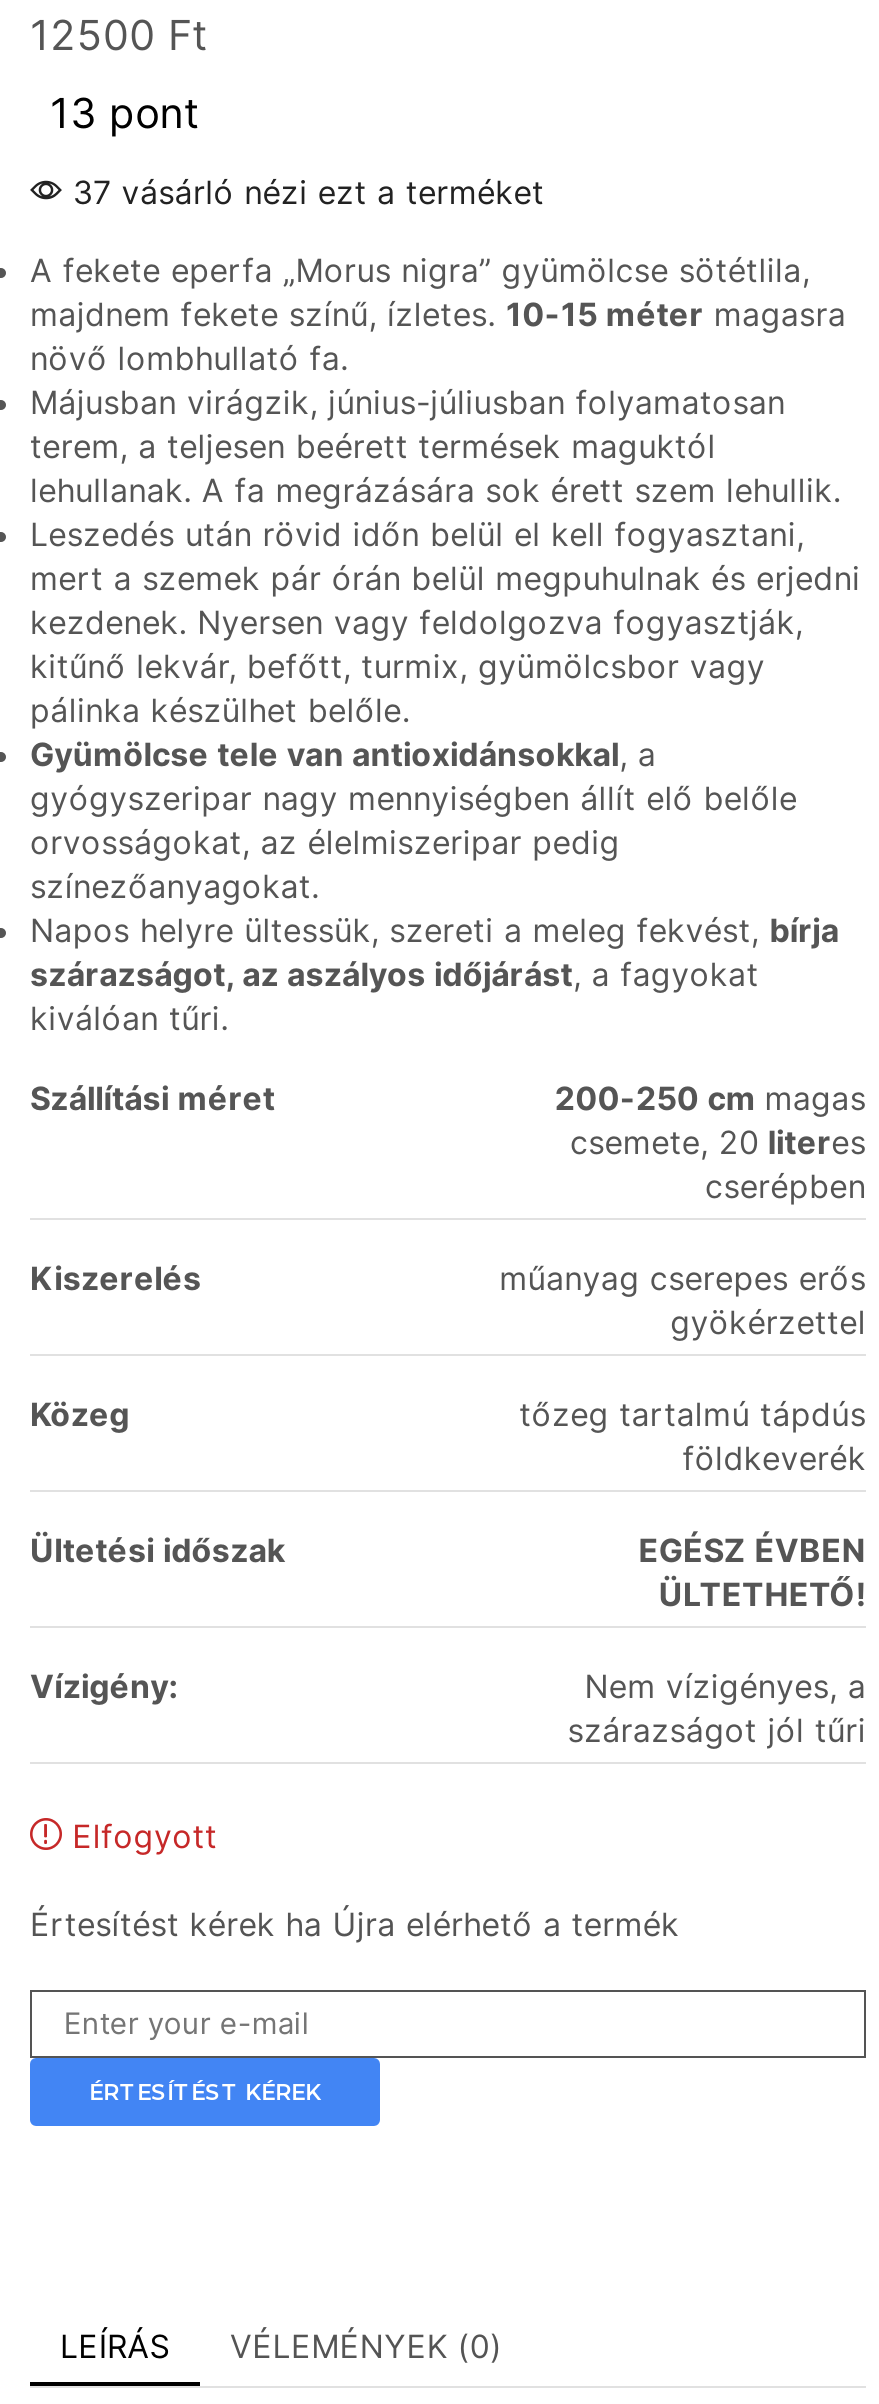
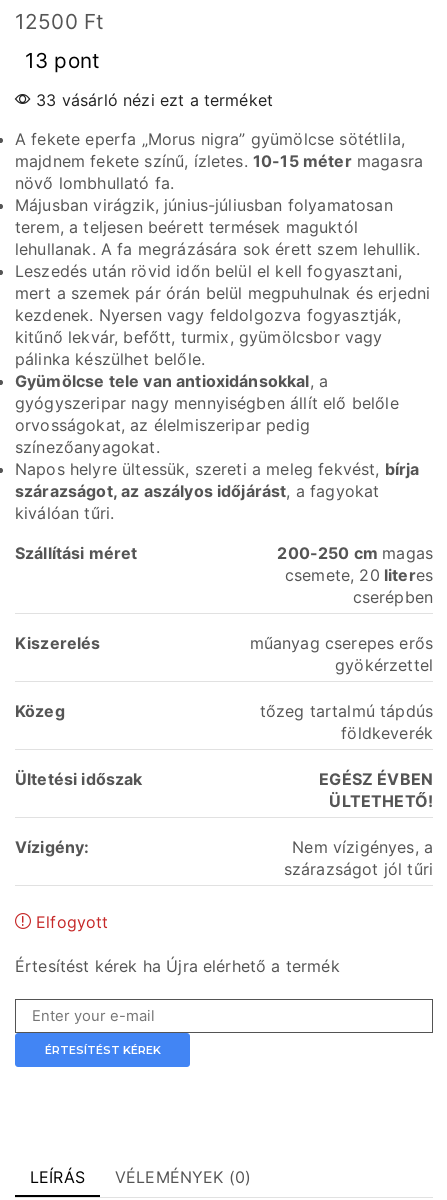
[62,172,544,212] 37 vásárló nézi ezt a terméket -> [31,90,273,110] 33 vásárló nézi ezt a terméket

